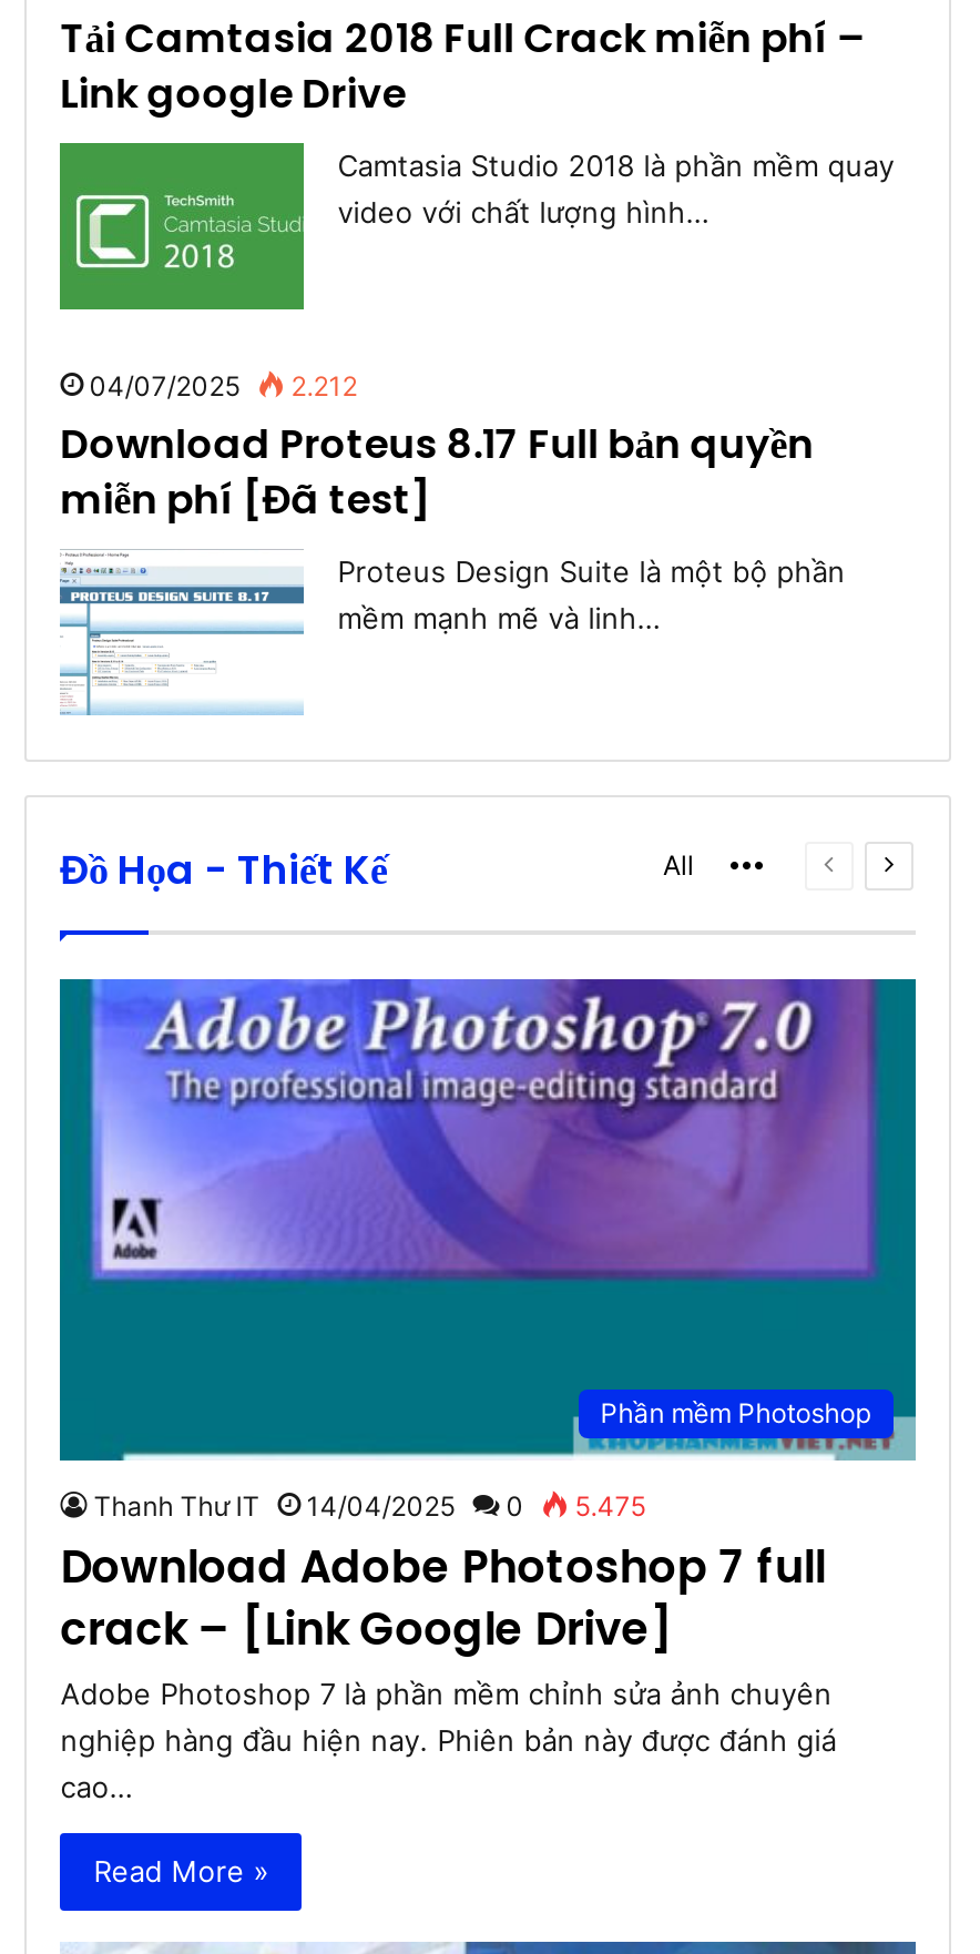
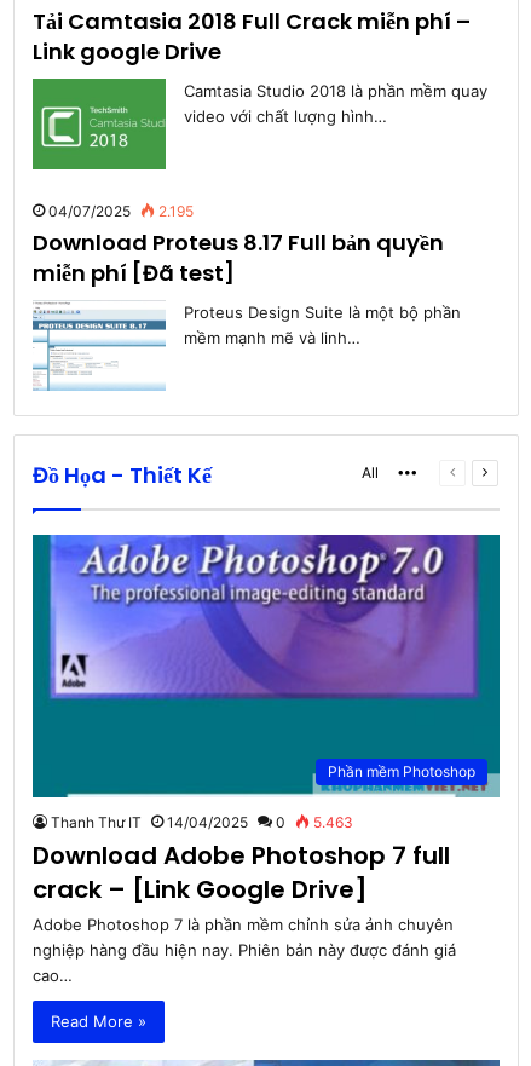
[89,370,358,403] 04/07/2025 2.212 -> [49,202,194,220] 04/07/2025 2.195
[94,1490,646,1524] Thanh Thư IT 14/04/2025 0 5.475 -> [51,813,354,831] Thanh Thư IT 14/04/2025 0 5.463

